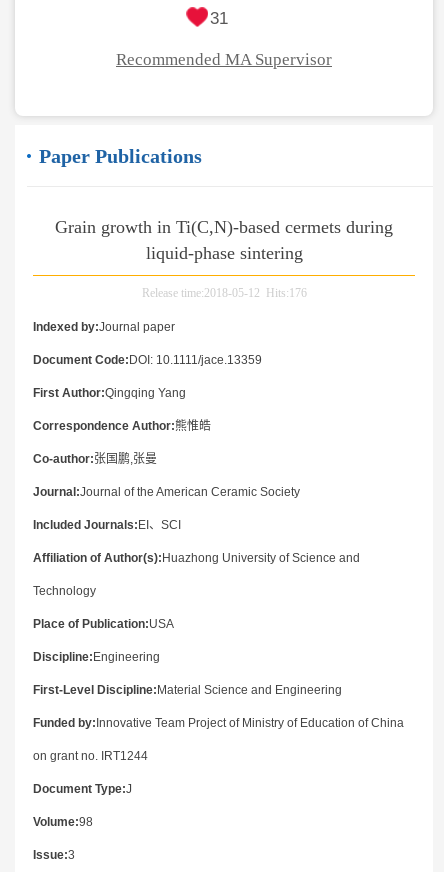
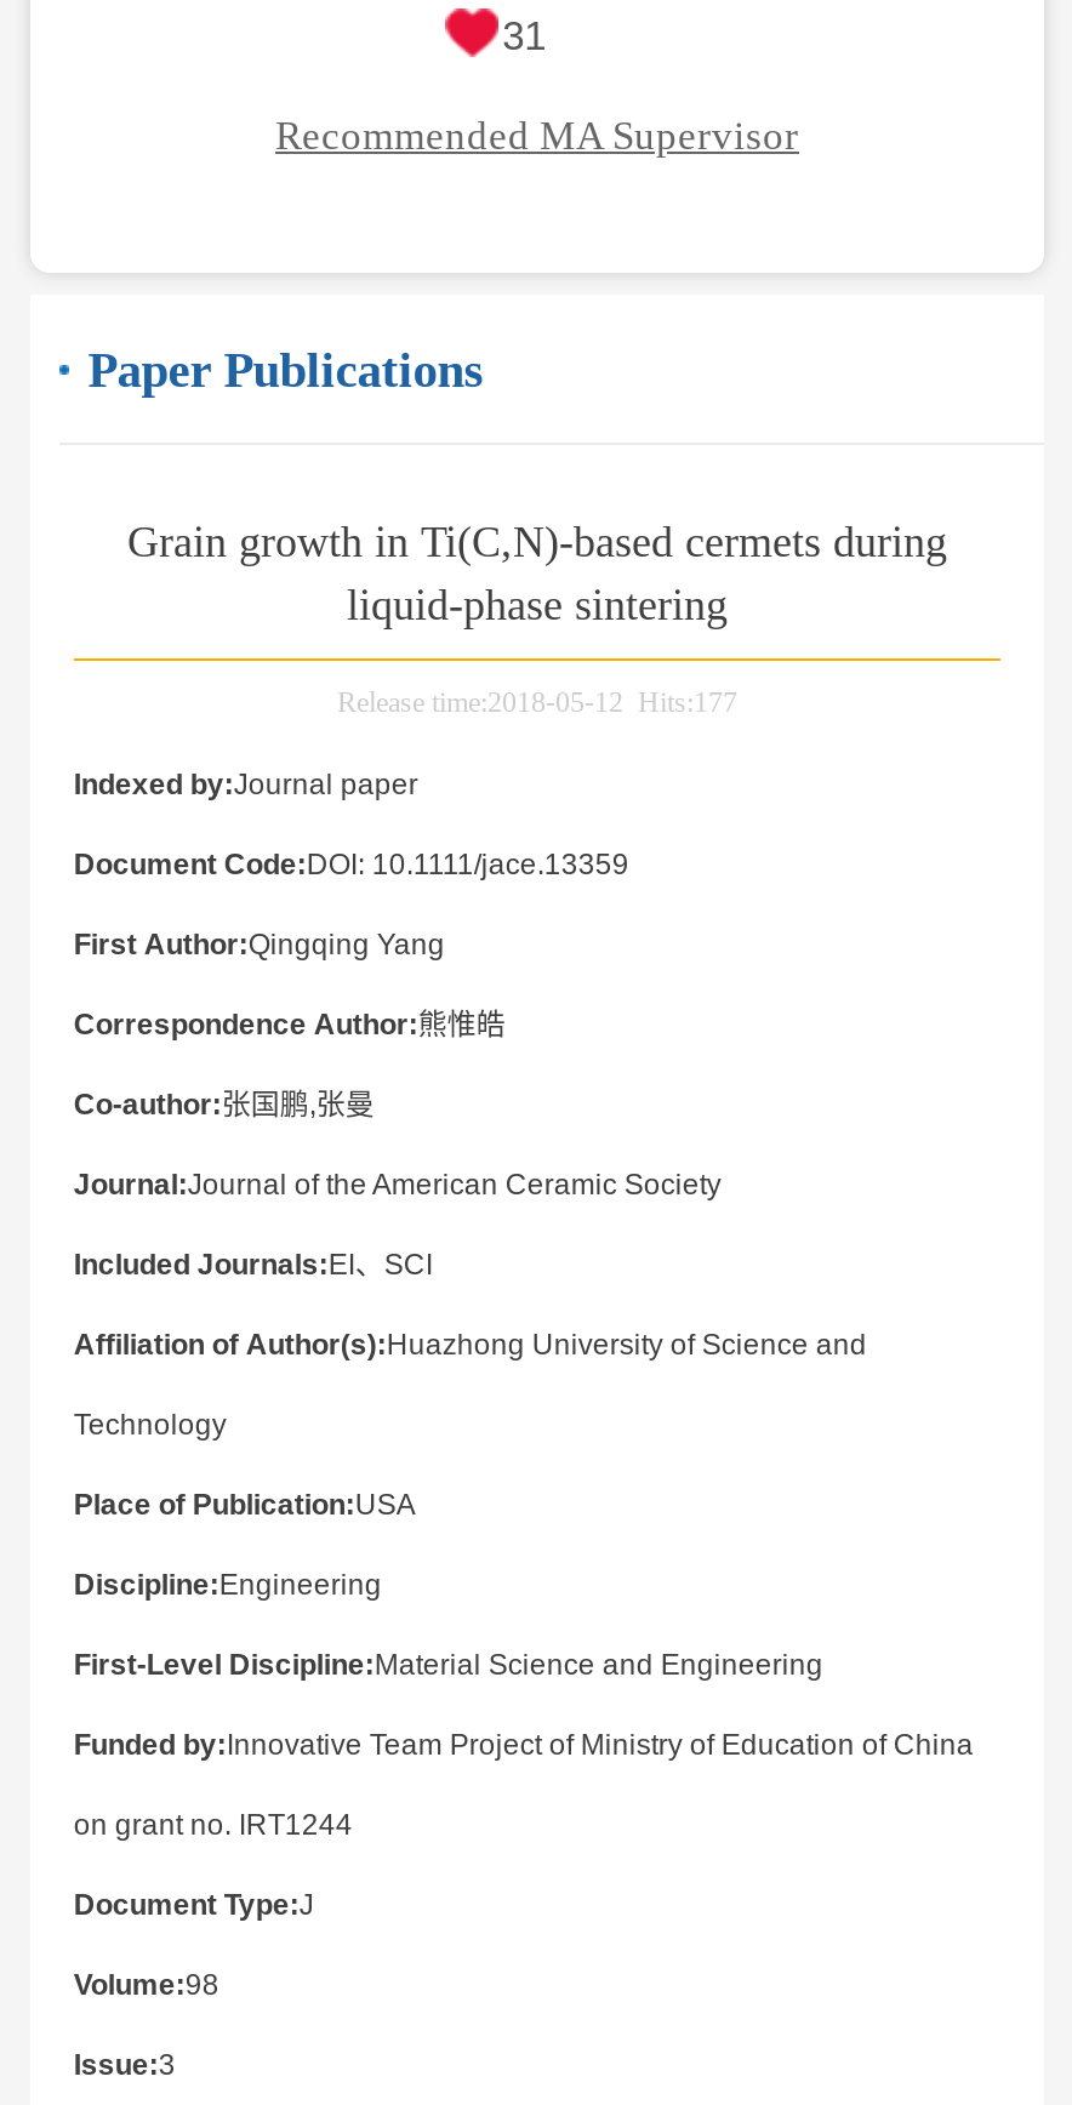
[141,286,306,300] Release time:2018-05-12 Hits:176 -> [337,685,737,719] Release time:2018-05-12 Hits:177

